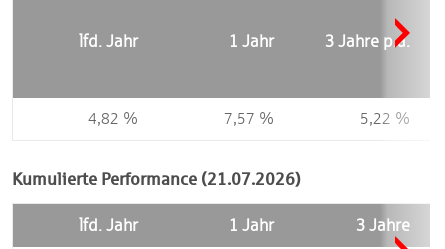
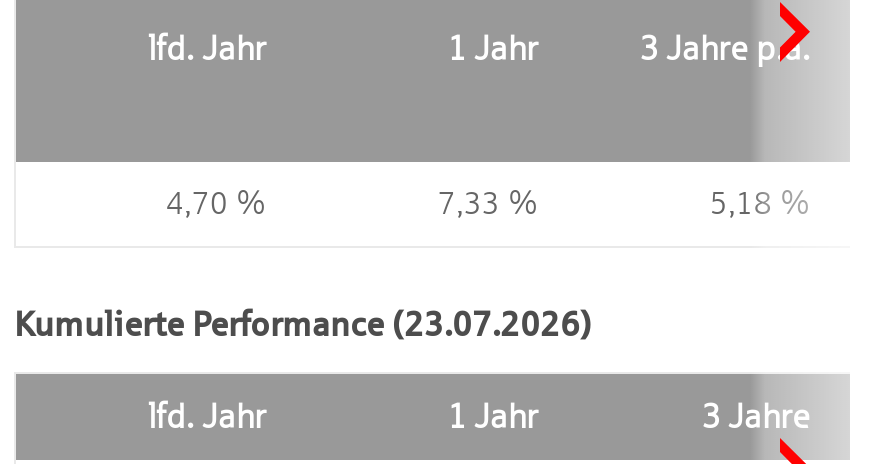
[88,109,138,128] 4,82 % -> [166,184,266,222] 4,70 %
[224,109,274,128] 7,57 % -> [438,184,538,222] 7,33 %
[360,109,410,128] 5,22 % -> [710,184,810,222] 5,18 %
[12,169,301,189] Kumulierte Performance (21.07.2026) -> [14,304,592,344] Kumulierte Performance (23.07.2026)

